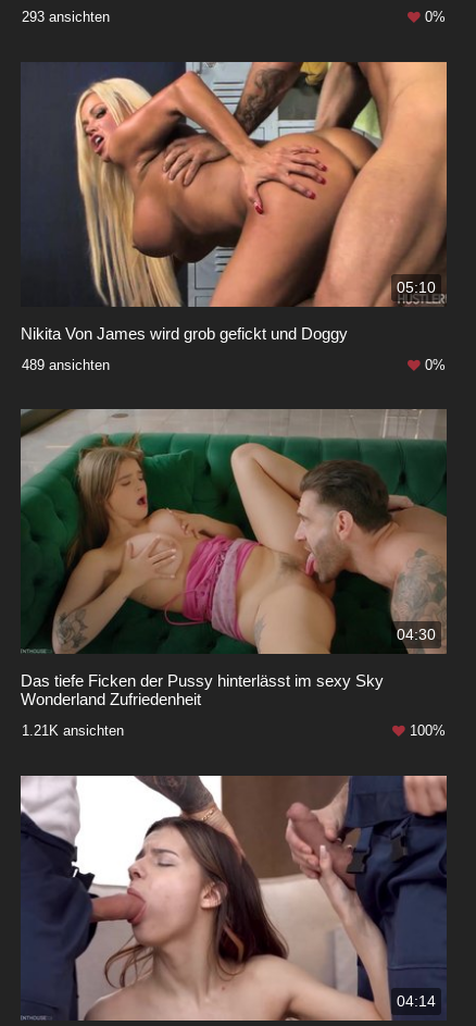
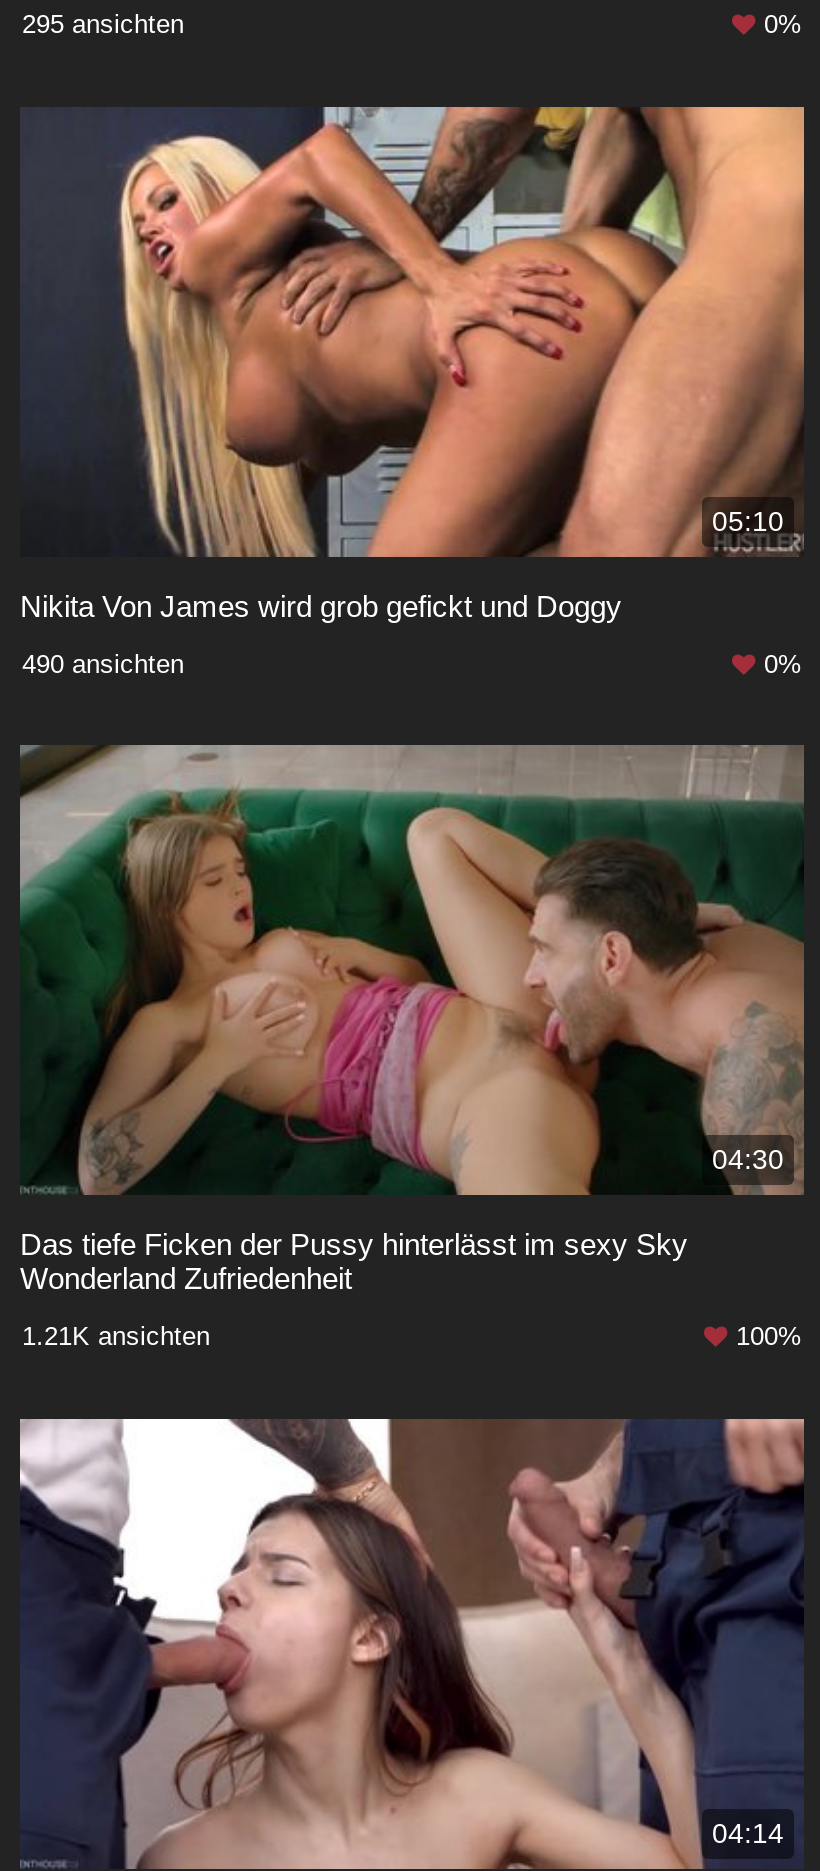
[22,9,110,25] 293 ansichten -> [22,10,184,40] 295 ansichten
[22,357,110,373] 489 ansichten -> [22,649,184,679] 490 ansichten

